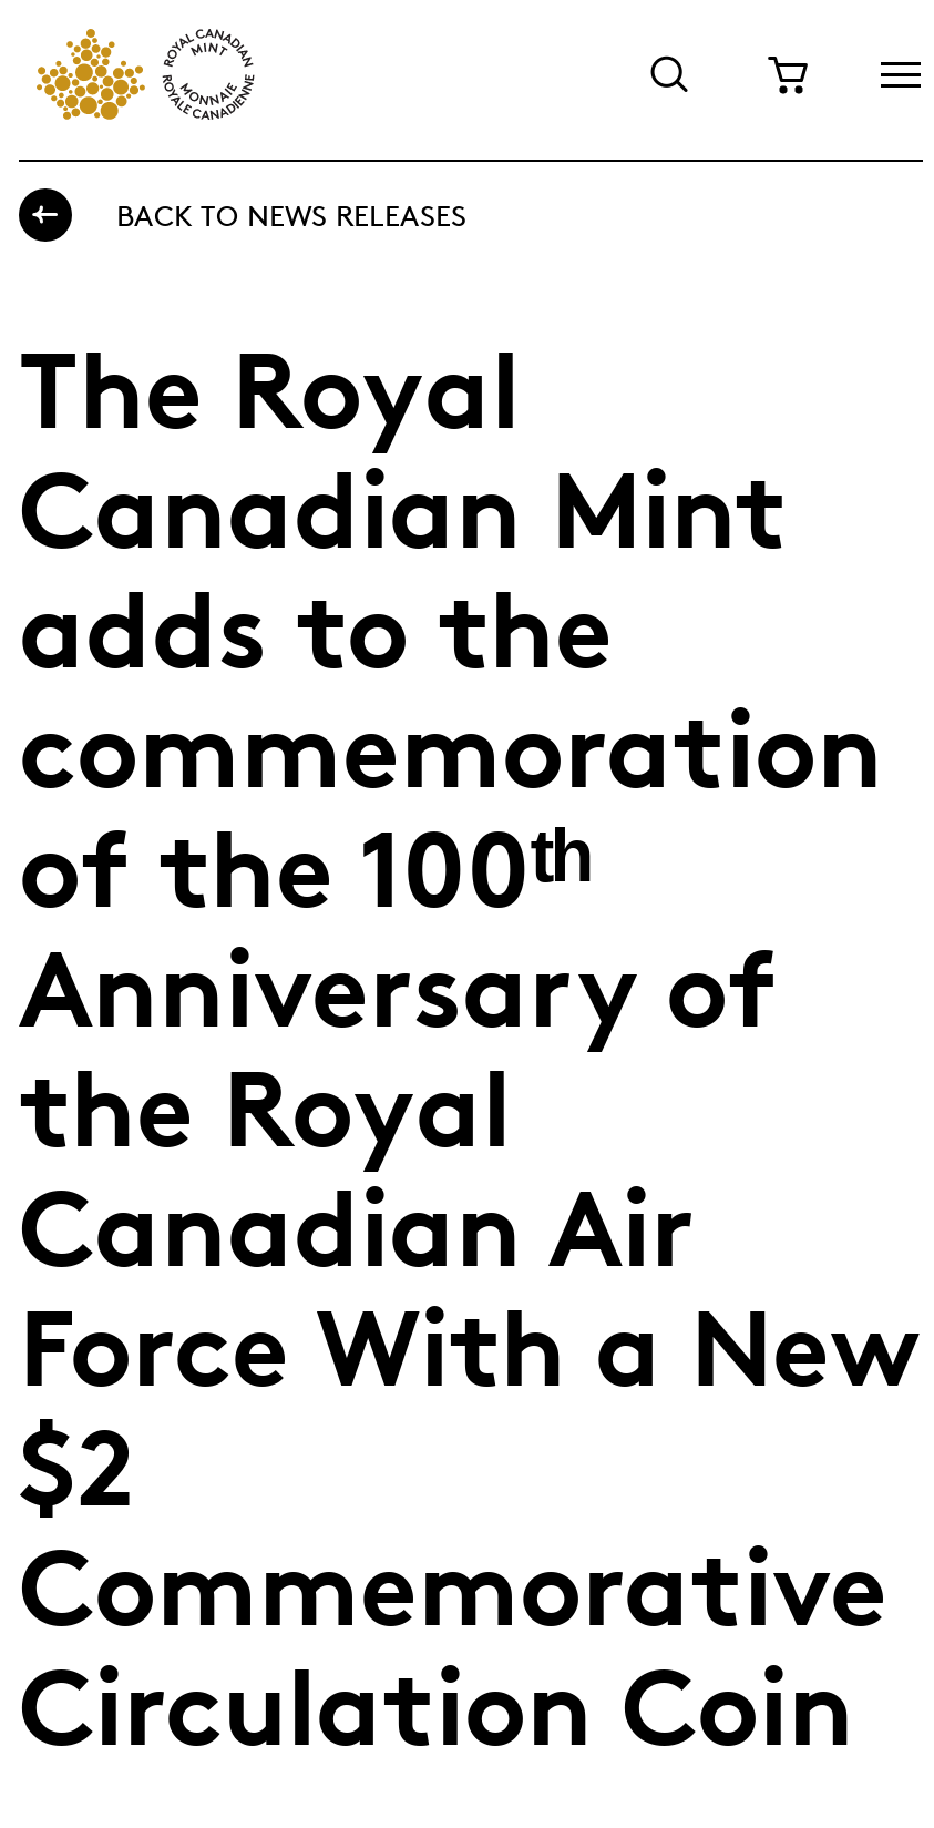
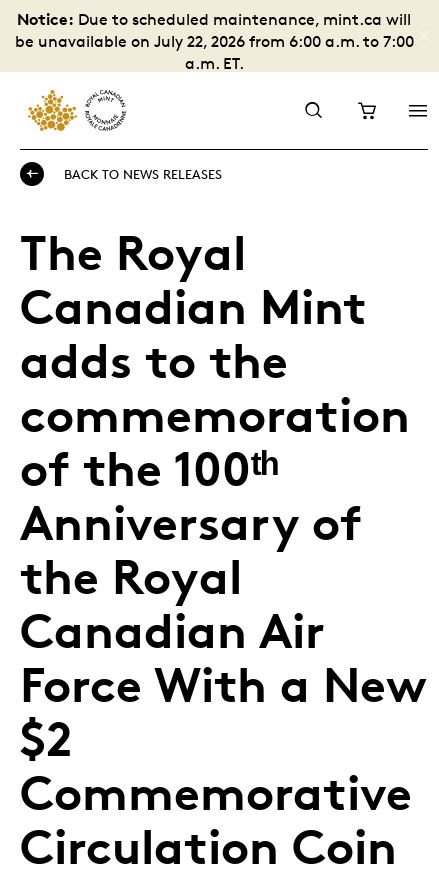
none -> [14,9,413,73] Notice: Due to scheduled maintenance, mint.ca will | be unavailable on July 22, 2026 from 6:00 a.m. to 7:00 | a.m. ET.

